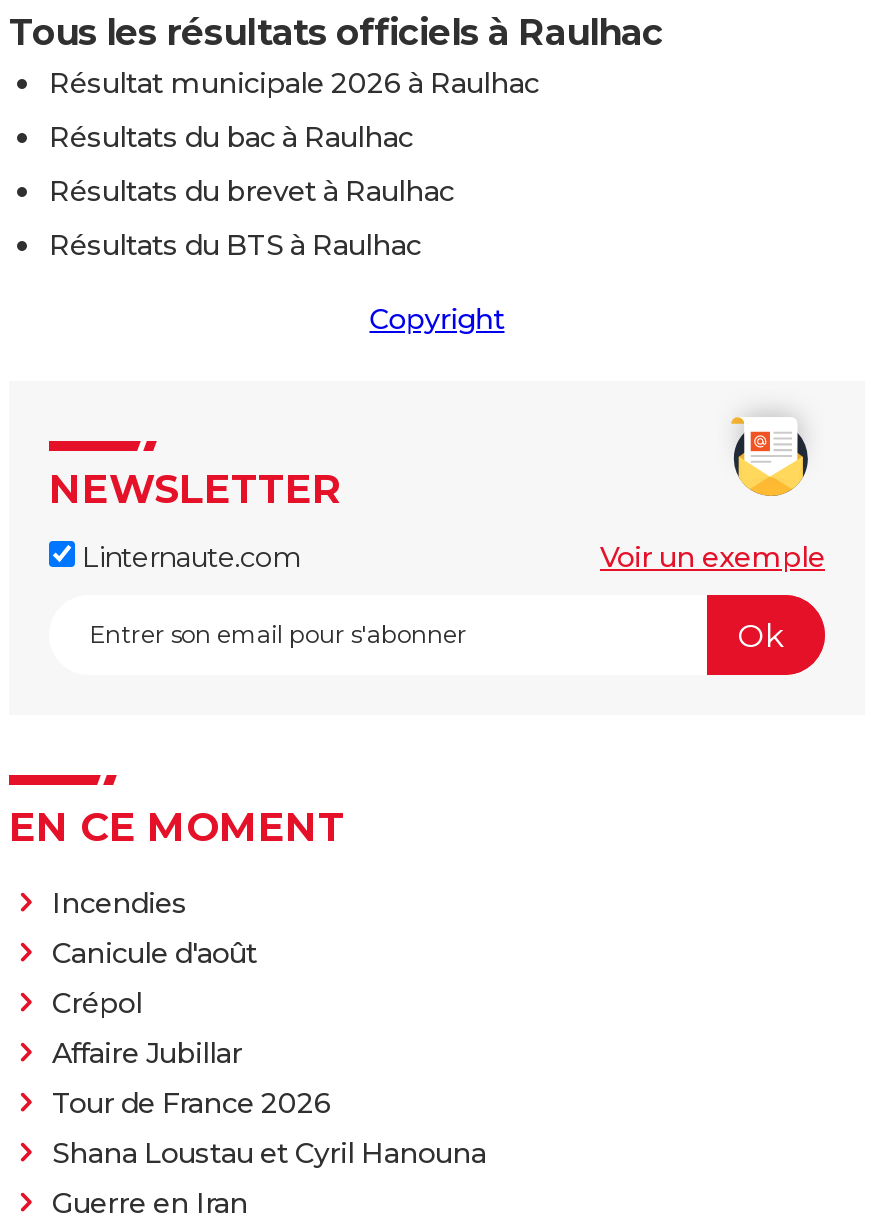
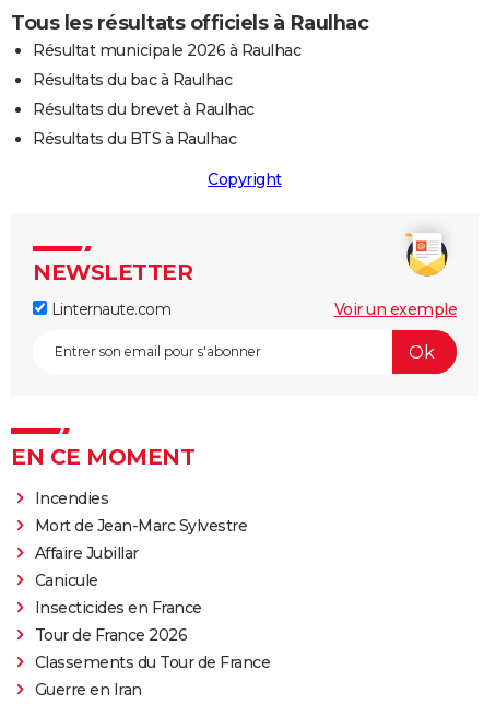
[52,935,257,1021] Canicule d'août | Crépol -> [34,516,247,536] Mort de Jean-Marc Sylvestre
moved [52,1035,242,1071] -> [34,543,138,563]: Affaire Jubillar
none -> [34,571,202,618] Canicule | Insecticides en France
[52,1135,486,1171] Shana Loustau et Cyril Hanouna -> [34,653,270,672] Classements du Tour de France

